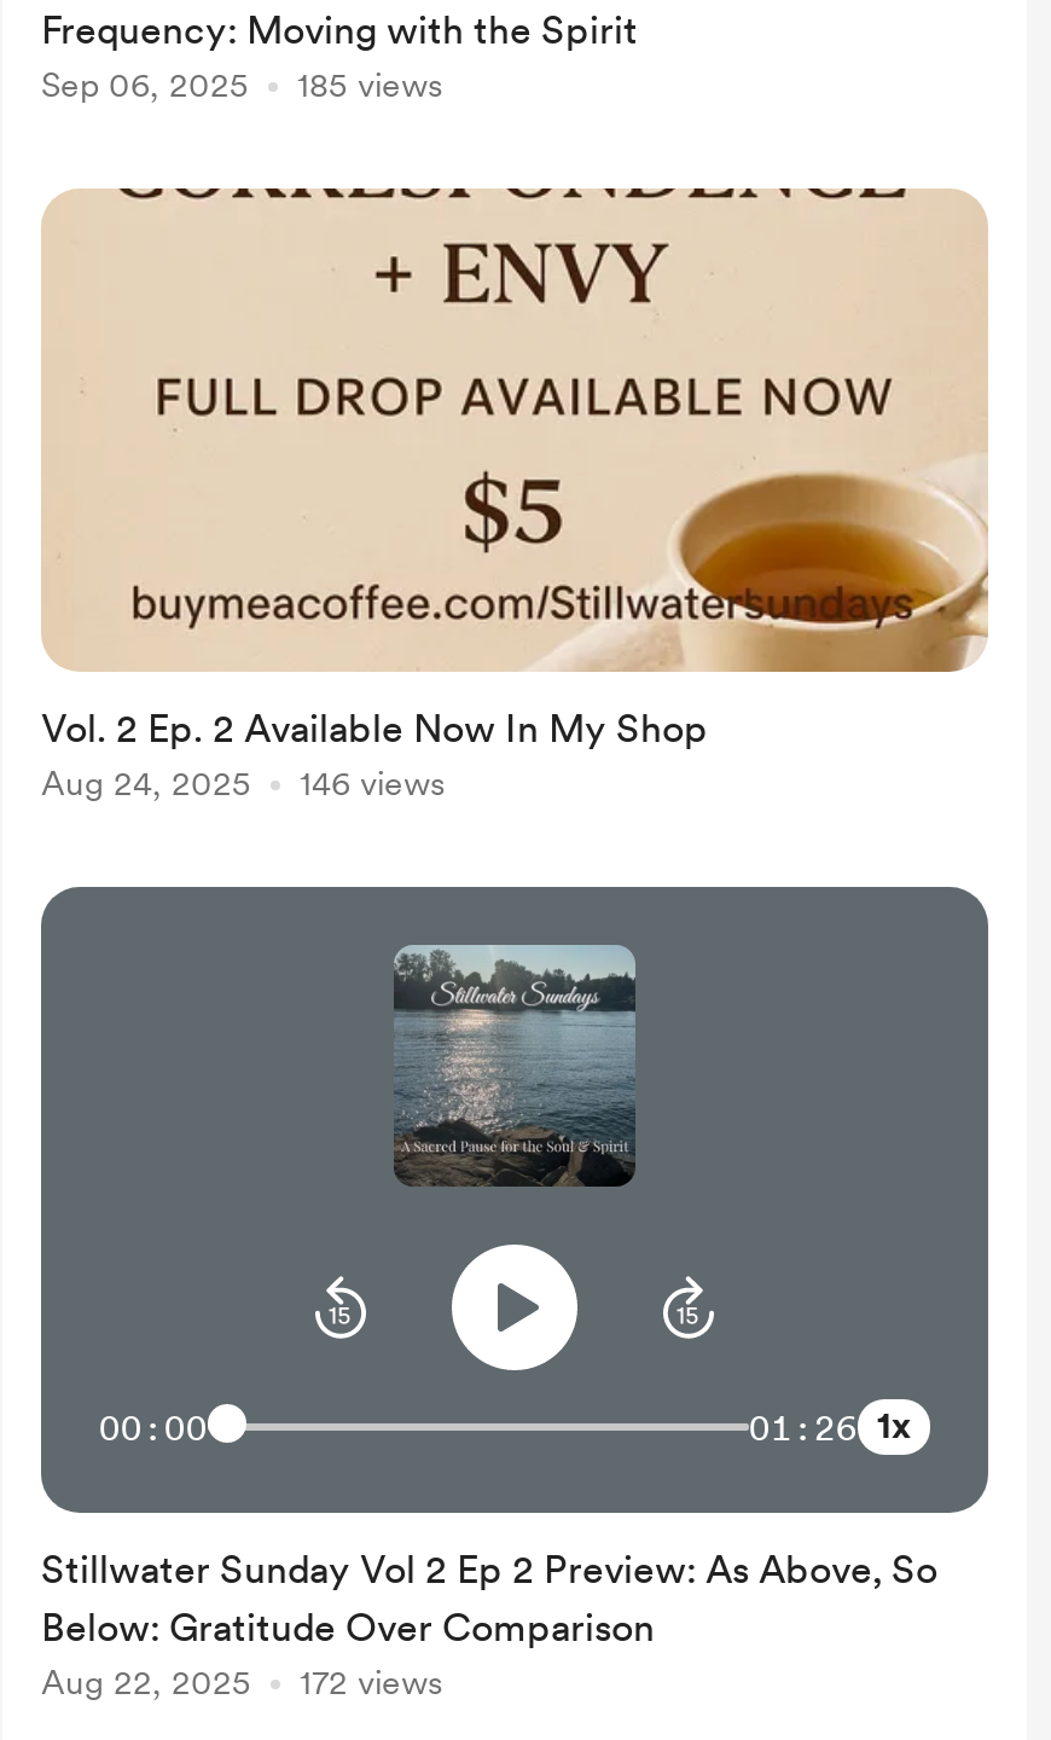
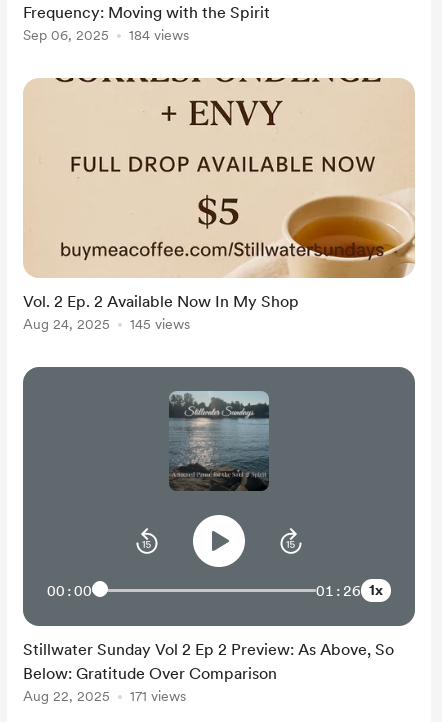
[41,65,442,104] Sep 06, 2025 185 views -> [23,27,189,43] Sep 06, 2025 184 views
[41,764,445,802] Aug 24, 2025 146 views -> [23,316,190,332] Aug 24, 2025 145 views
[41,1663,442,1701] Aug 22, 2025 172 views -> [23,688,186,704] Aug 22, 2025 171 views

